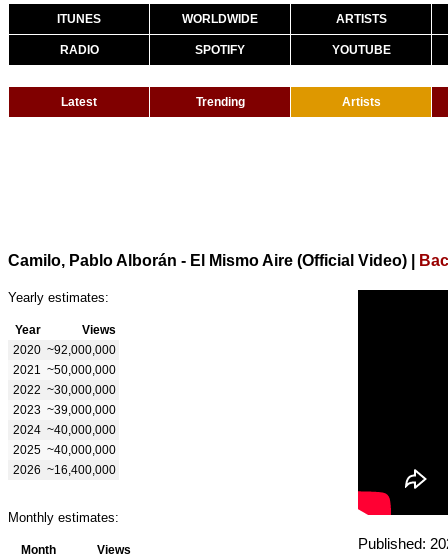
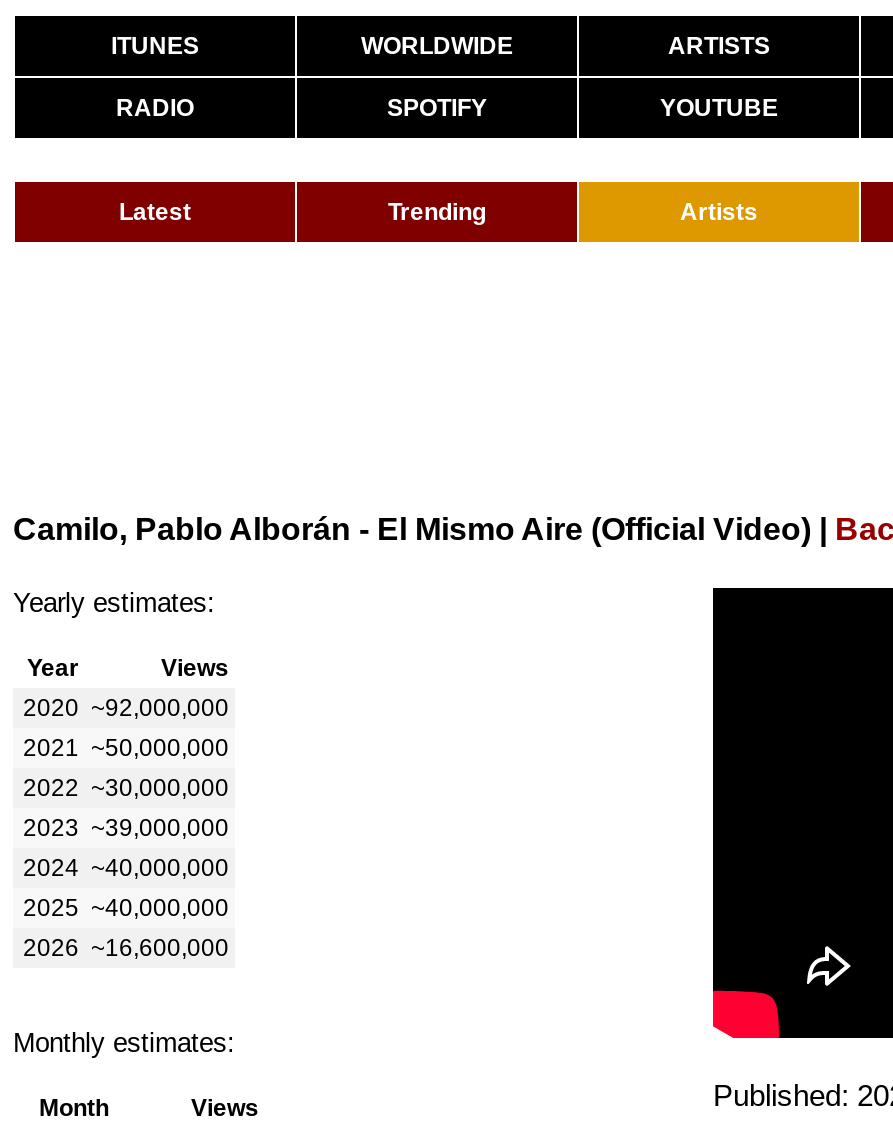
[13,463,116,477] 2026 ~16,400,000 -> [23,934,229,962] 2026 ~16,600,000

